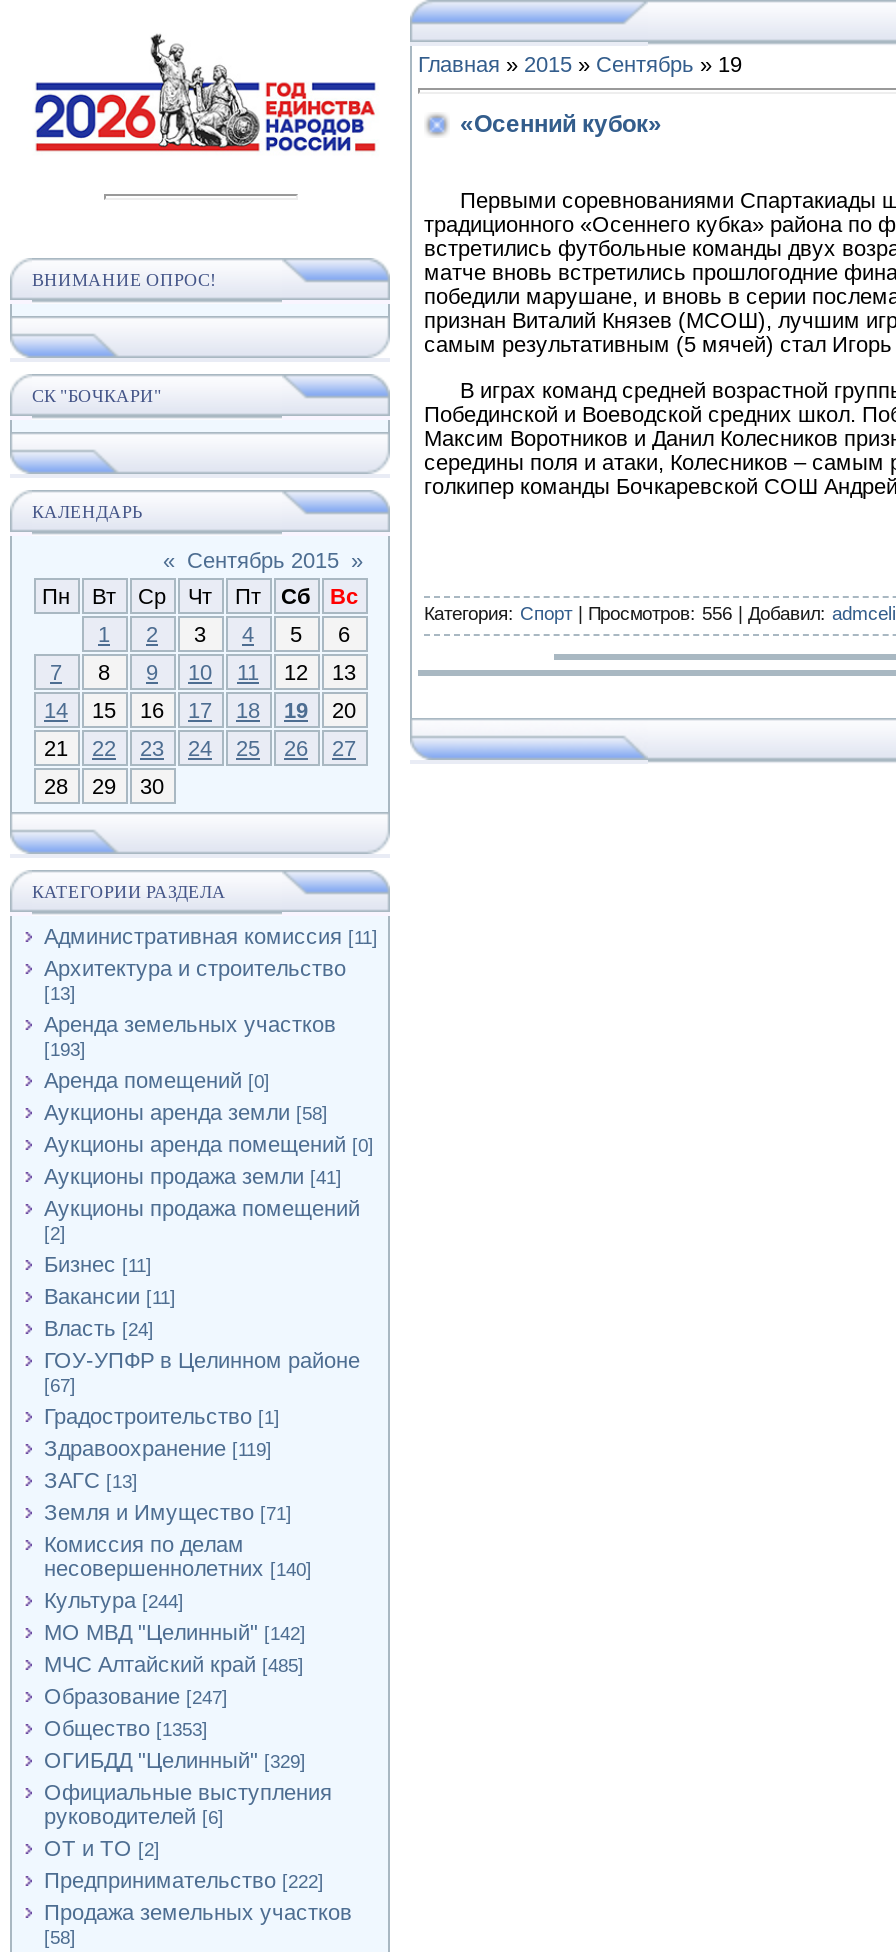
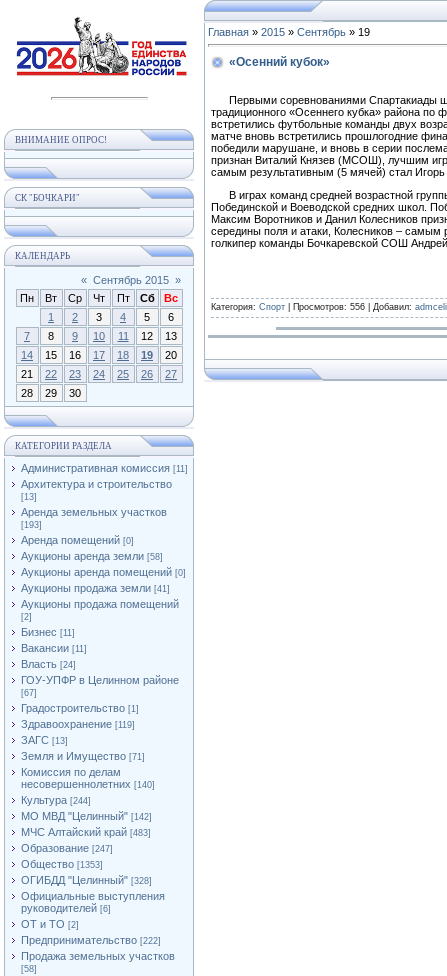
[44,1652,304,1676] МЧС Алтайский край [485] -> [21,826,151,838] МЧС Алтайский край [483]
[44,1748,306,1772] ОГИБДД "Целинный" [329] -> [21,874,152,886] ОГИБДД "Целинный" [328]

